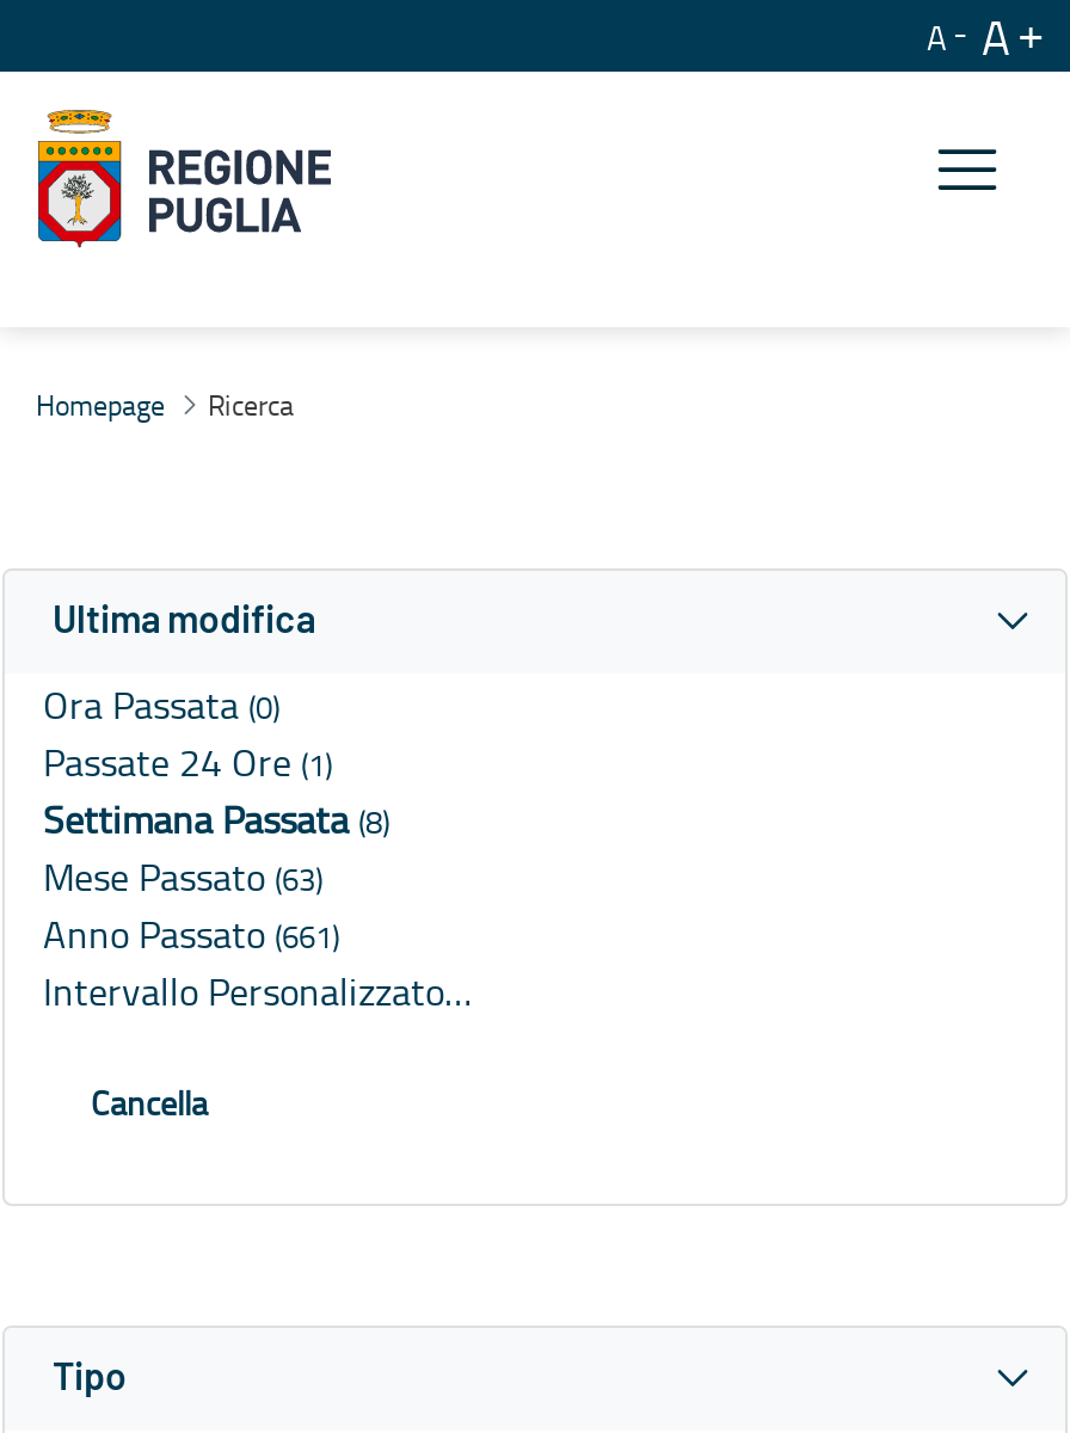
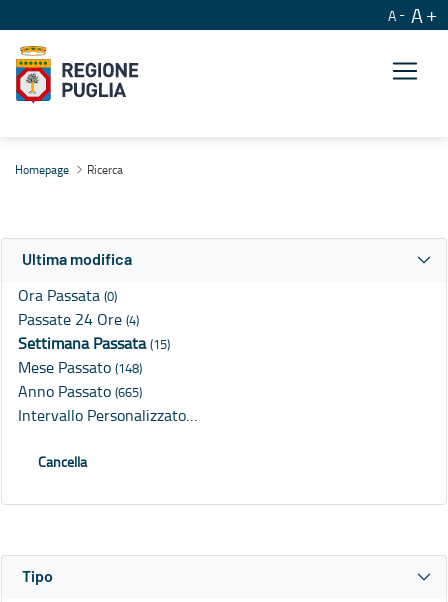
[43,736,332,789] Passate 24 Ore (1) -> [18,308,139,330] Passate 24 Ore (4)
[43,794,389,846] Settimana Passata (8) -> [18,332,170,354] Settimana Passata (15)
[43,851,322,904] Mese Passato (63) -> [18,356,142,378] Mese Passato (148)
[43,908,339,961] Anno Passato (661) -> [18,380,142,402] Anno Passato (665)

